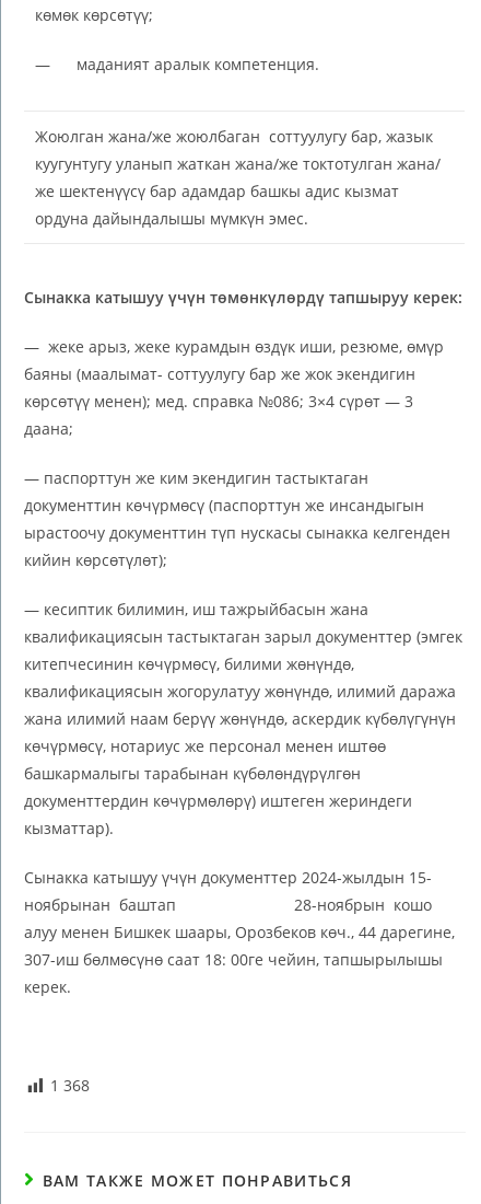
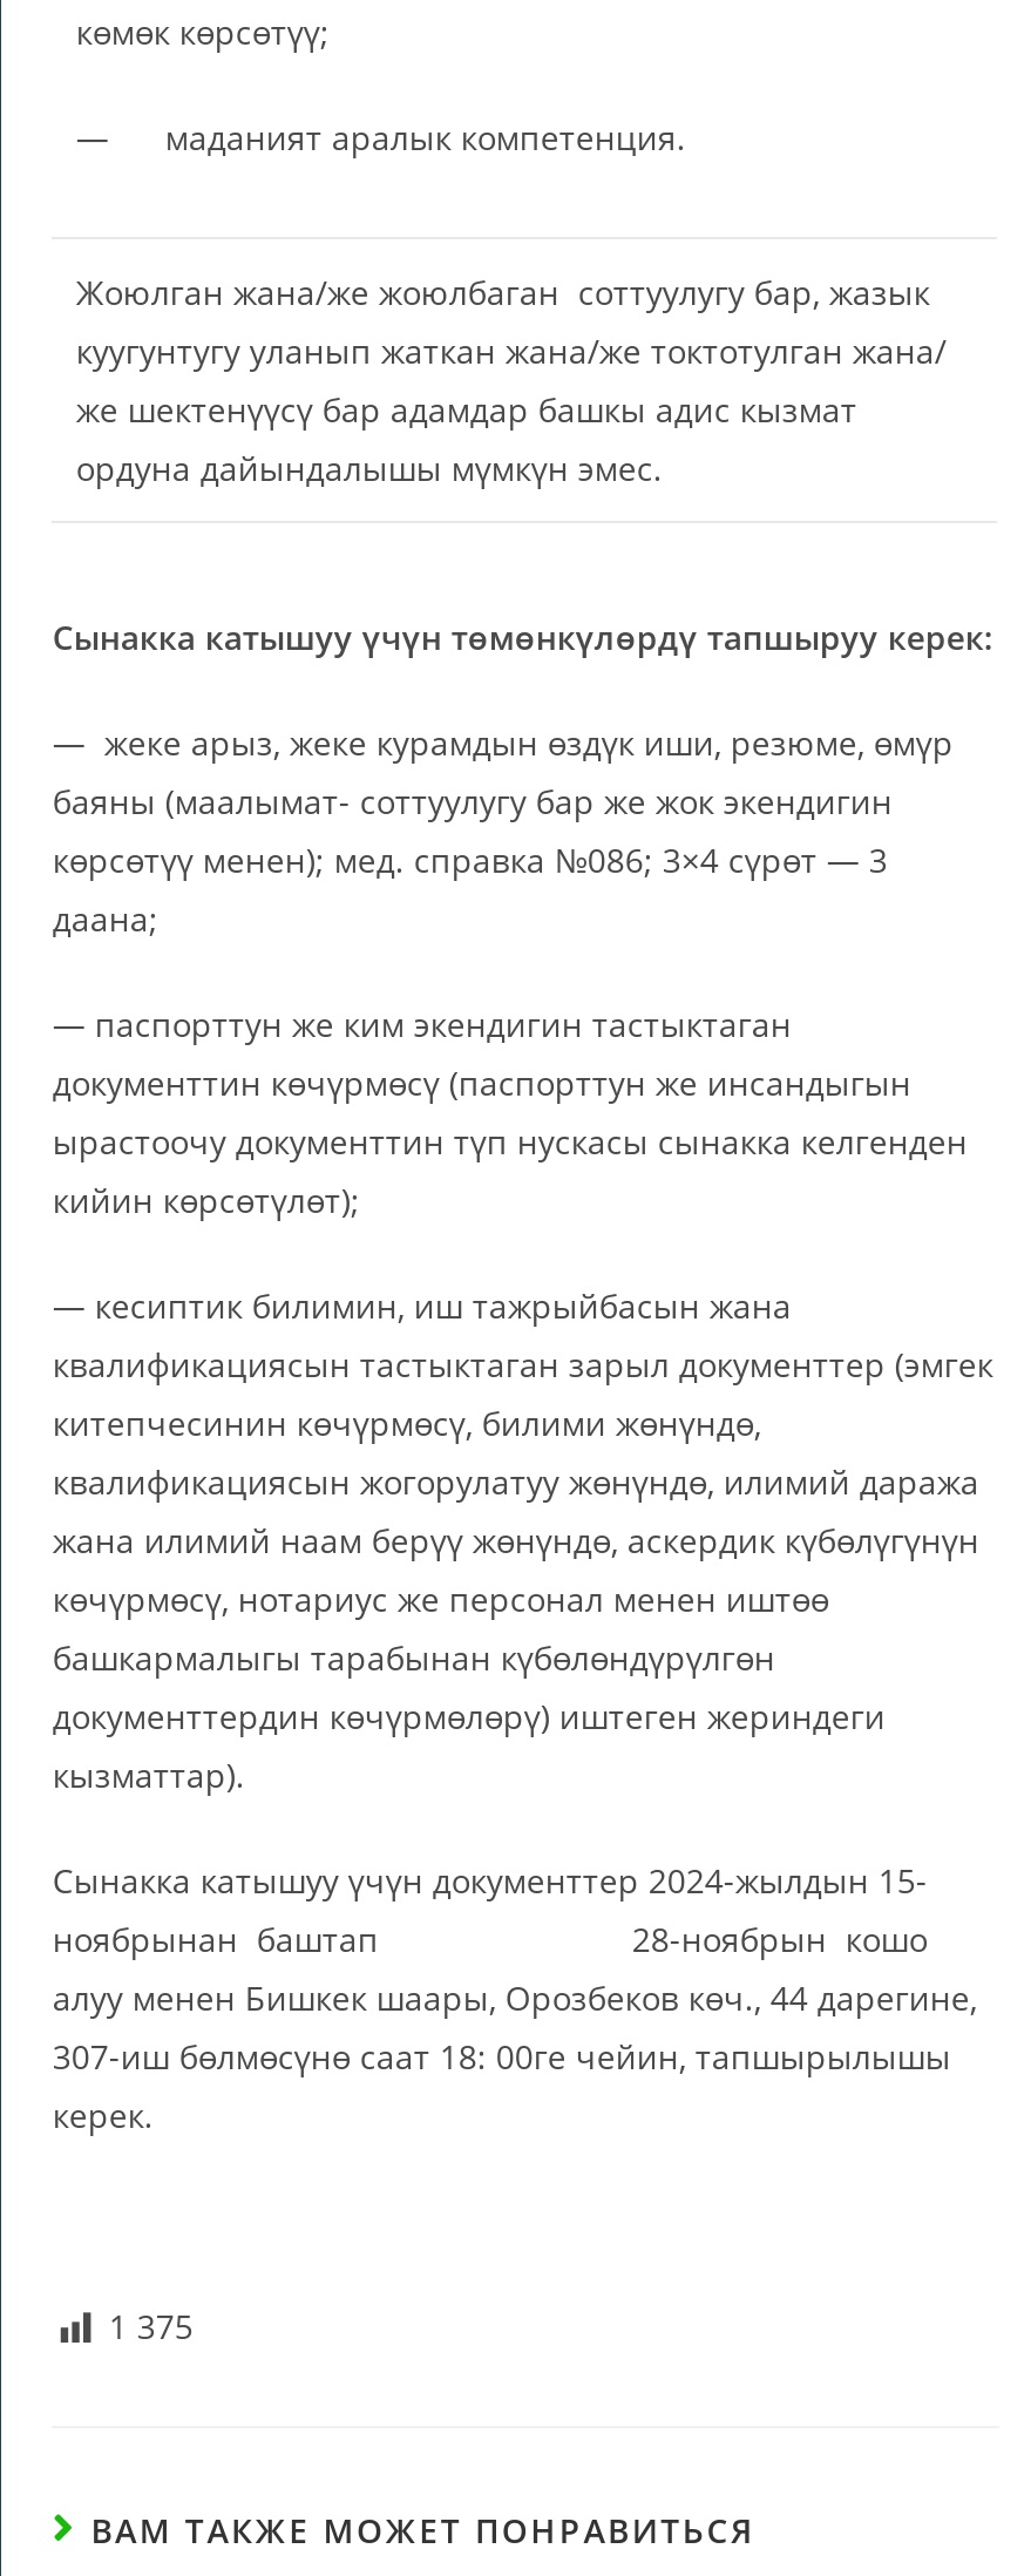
[51,1075,90,1096] 1 368 -> [109,2305,193,2350] 1 375

